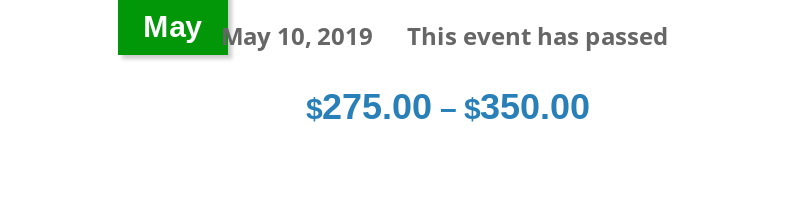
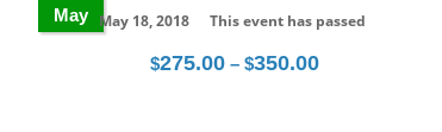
[143,9,669,53] May May 10, 2019 This event has passed -> [53,5,366,31] May May 18, 2018 This event has passed

